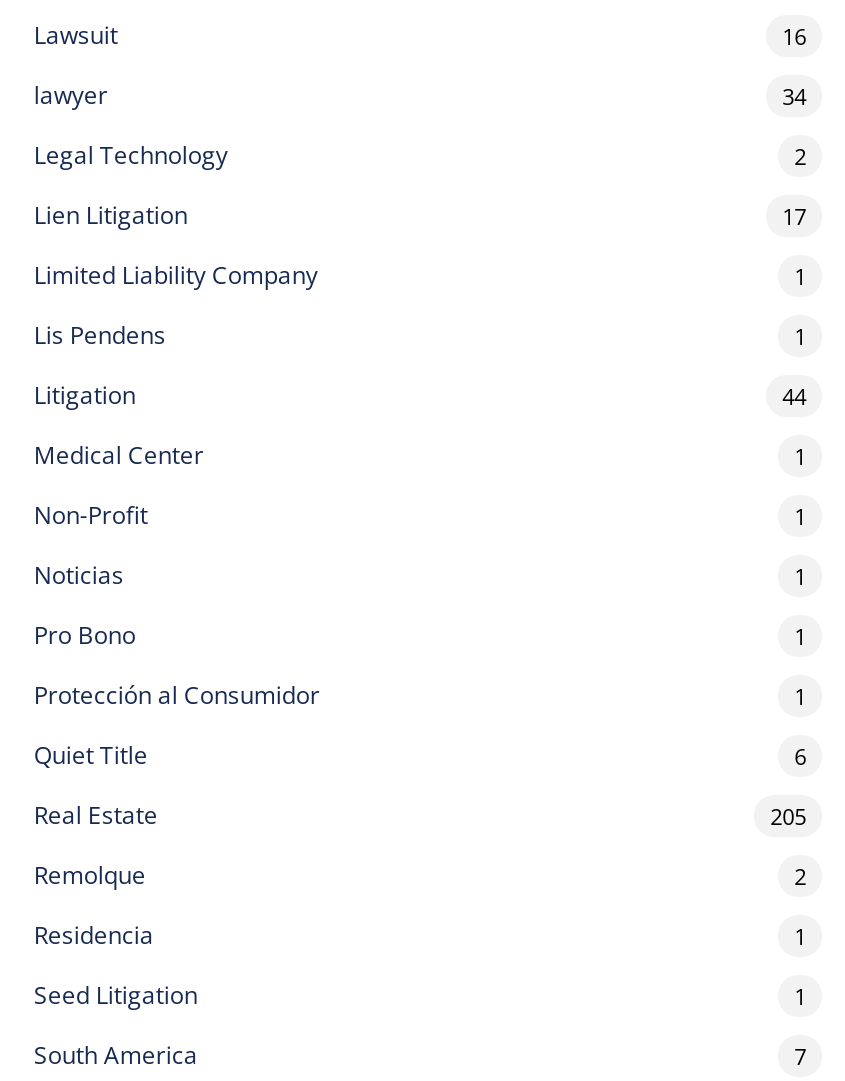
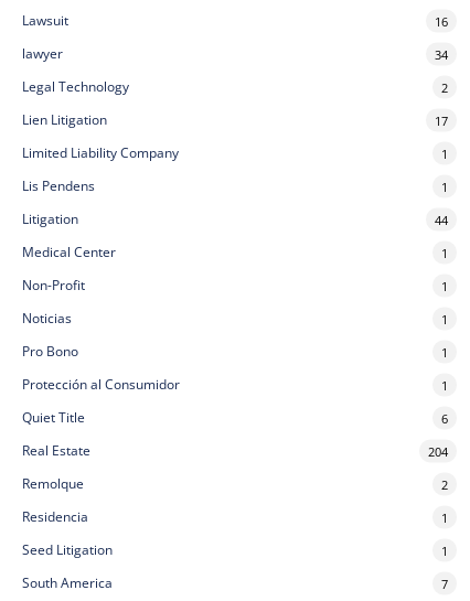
[770,801,806,831] 205 -> [428,443,448,460] 204

